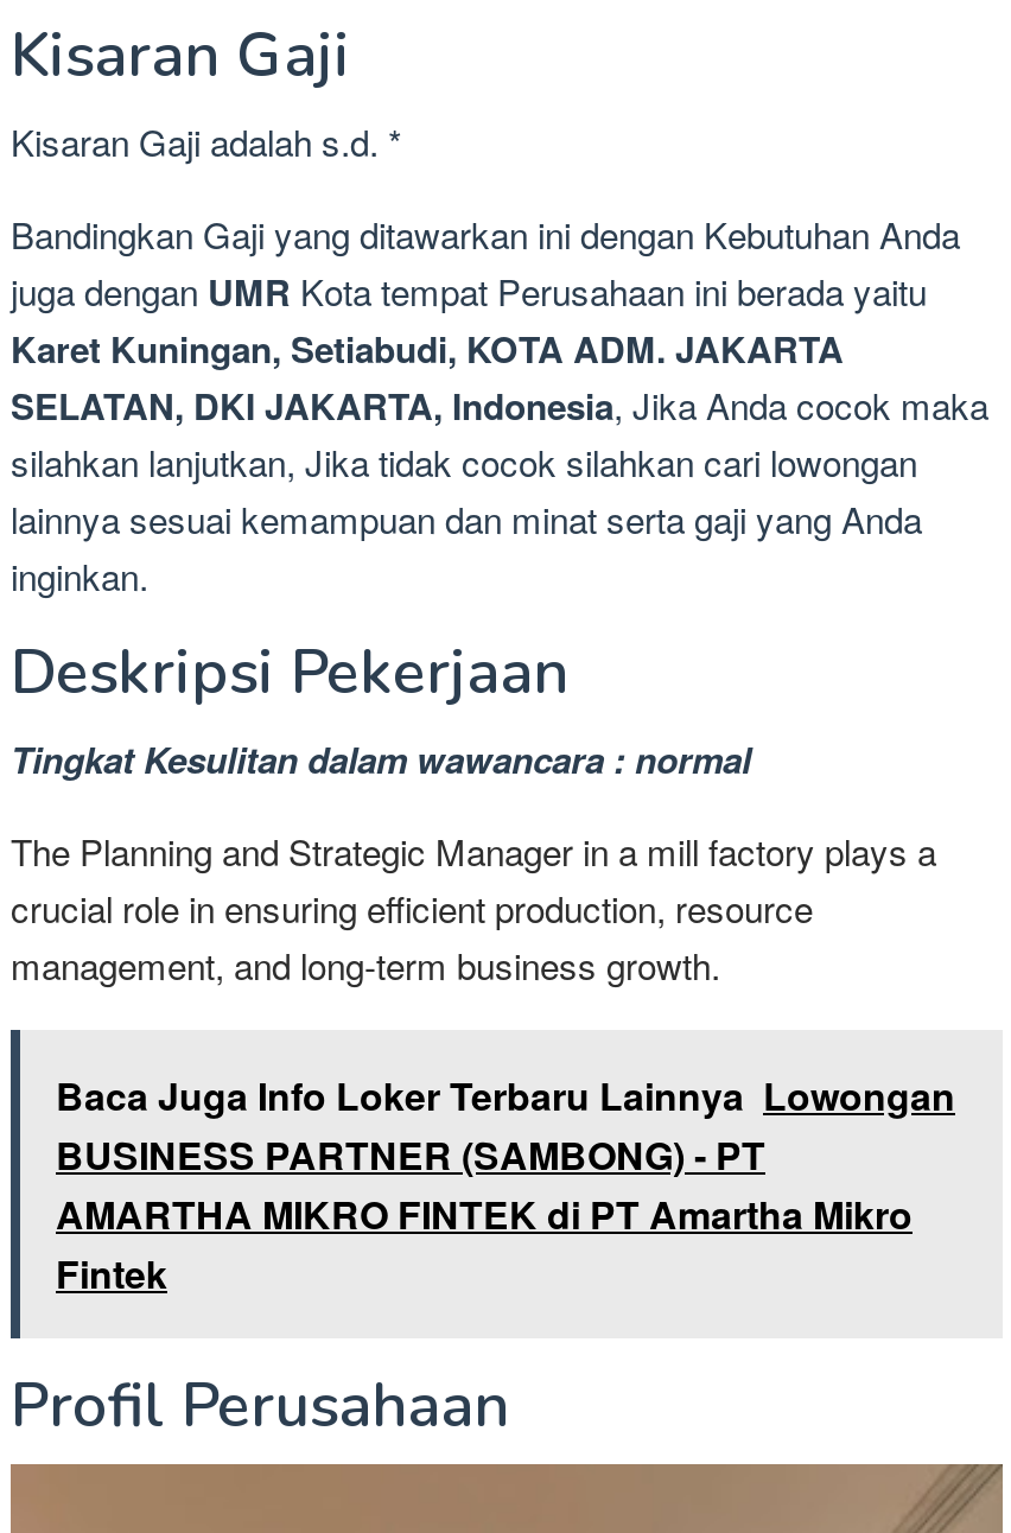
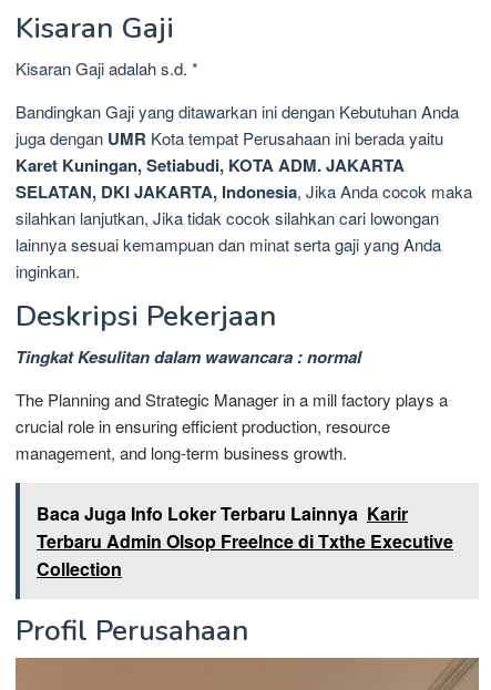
[56,1067,955,1299] Baca Juga Info Loker Terbaru Lainnya Lowongan | BUSINESS PARTNER (SAMBONG) - PT | AMARTHA MIKRO FINTEK di PT Amartha Mikro | Fintek -> [37,500,453,581] Baca Juga Info Loker Terbaru Lainnya Karir | Terbaru Admin Olsop Freelnce di Txthe Executive | Collection

